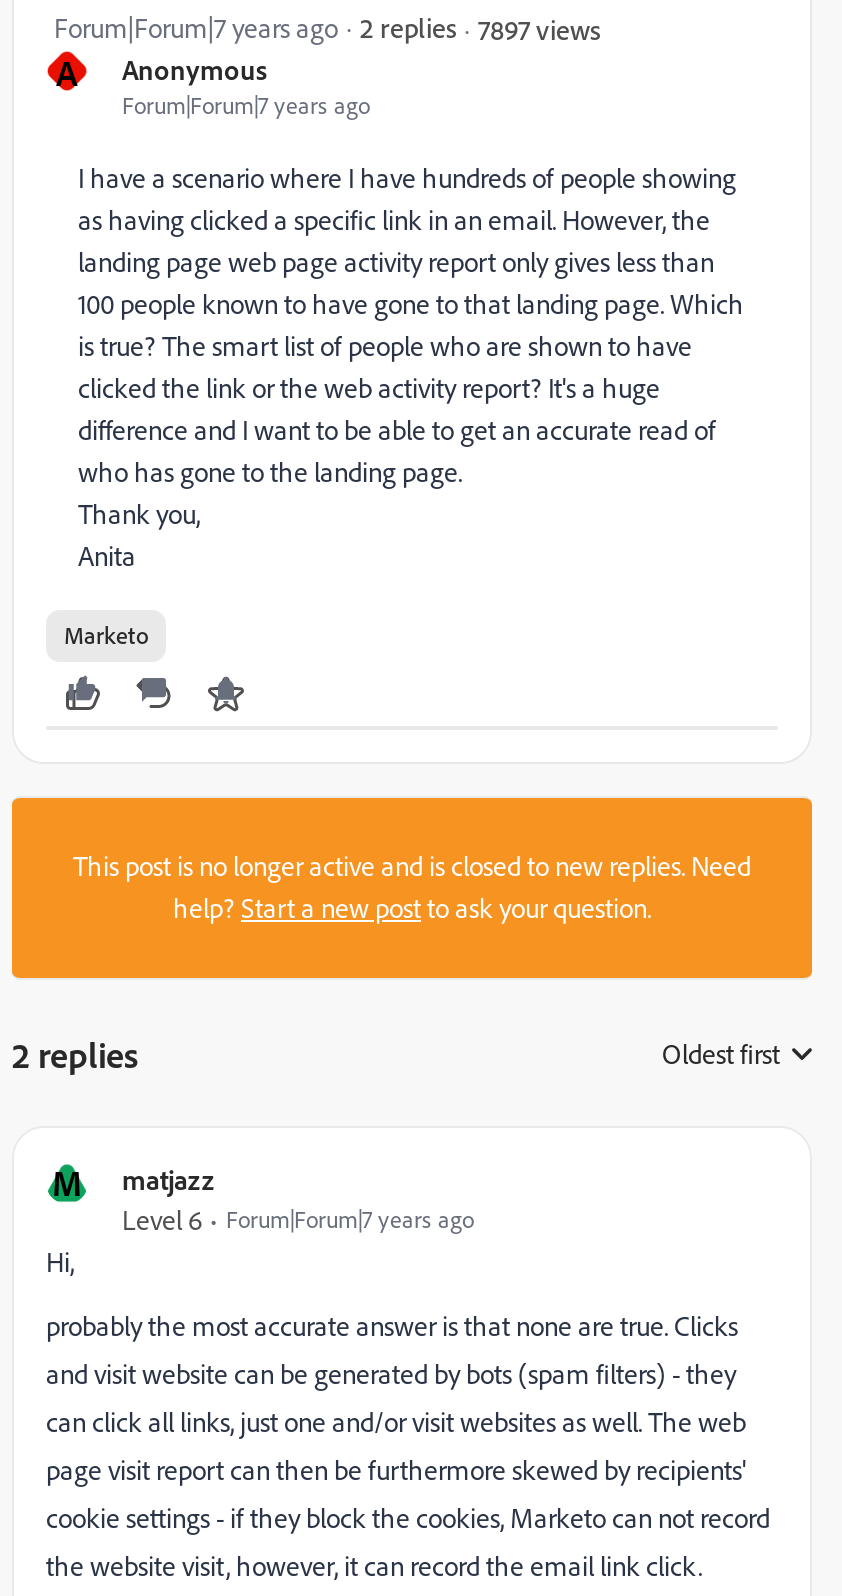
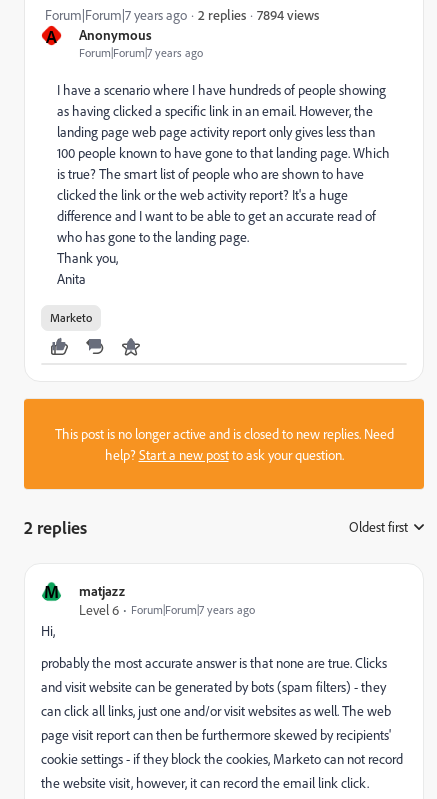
[478,11,600,45] 7897 views -> [257,5,319,22] 7894 views

